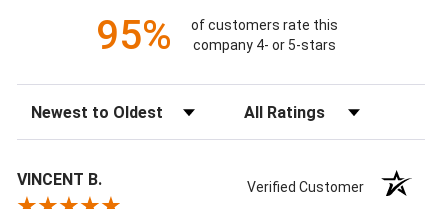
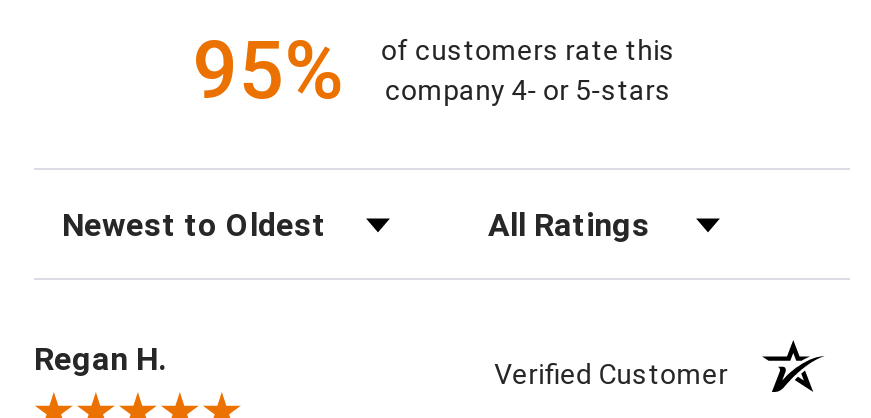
[17,170,102,189] VINCENT B. -> [34,339,166,377] Regan H.

